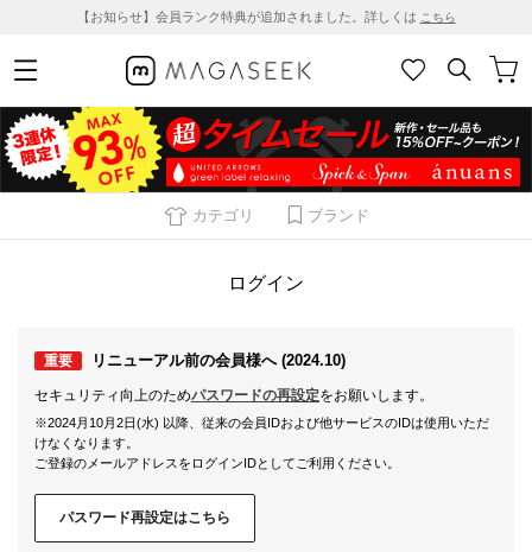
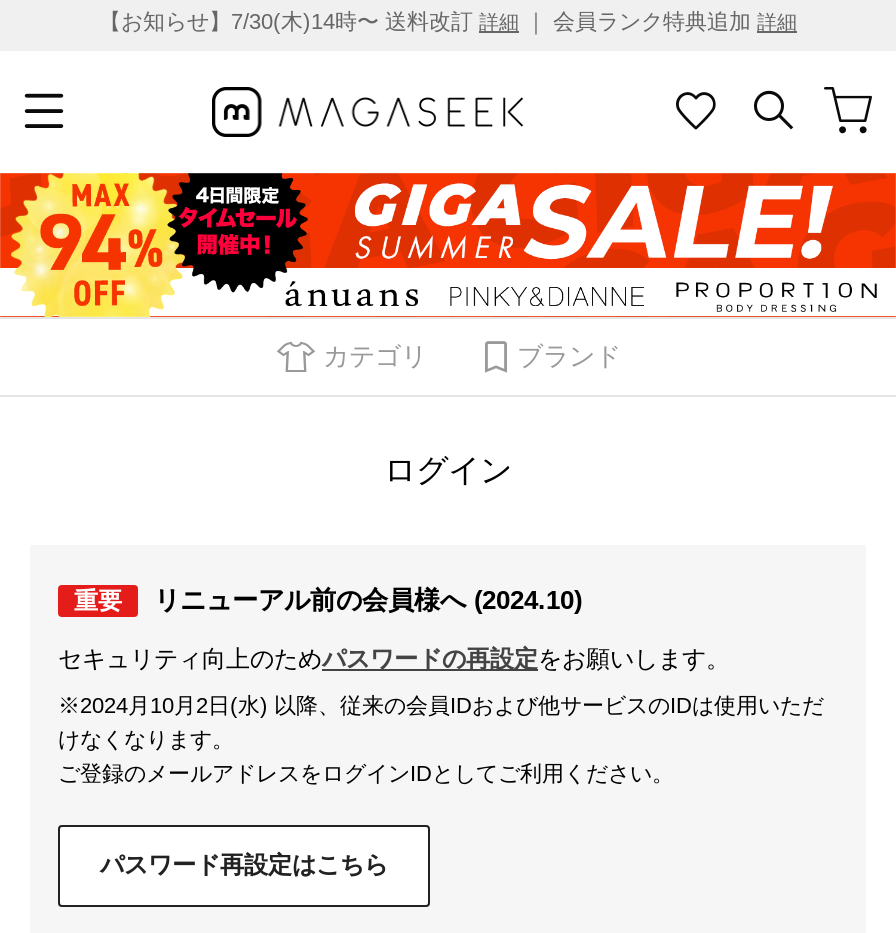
[77,9,455,24] 【お知らせ】会員ランク特典が追加されました。詳しくはこちら -> [99,9,797,33] 【お知らせ】7/30(木)14時〜 送料改訂詳細｜ 会員ランク特典追加詳細
[4,106,528,193] [image] -> [6,171,890,319] [image]

